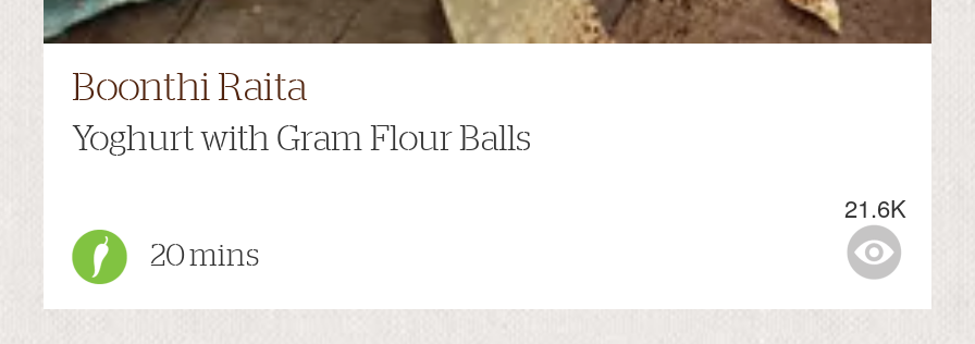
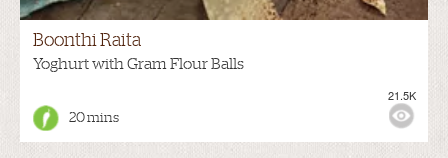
[844,189,905,224] 21.6K -> [388,87,416,103] 21.5K

